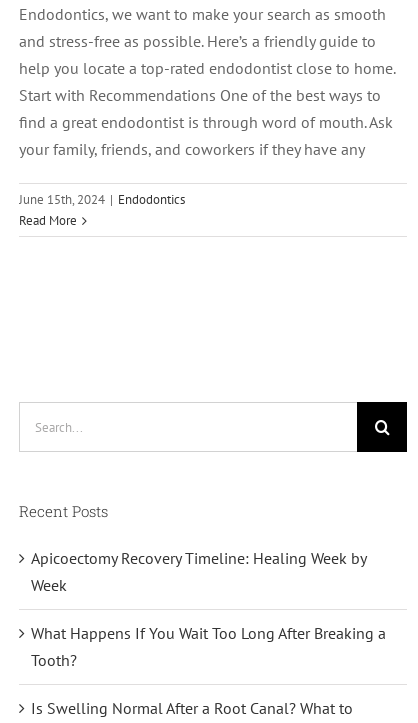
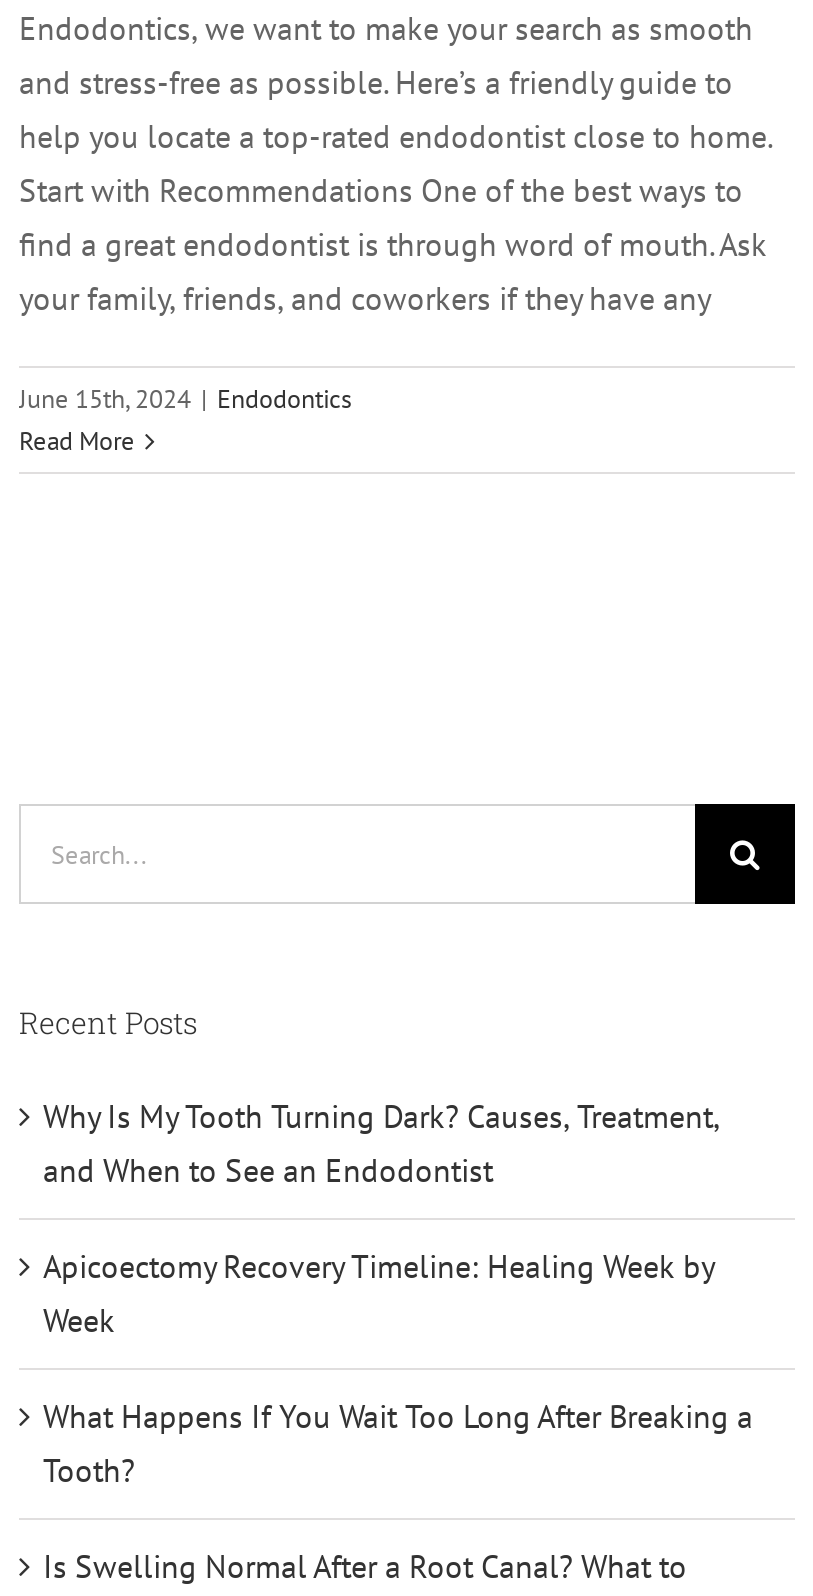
none -> [43,1096,719,1190] Why Is My Tooth Turning Dark? Causes, Treatment, | and When to See an Endodontist

